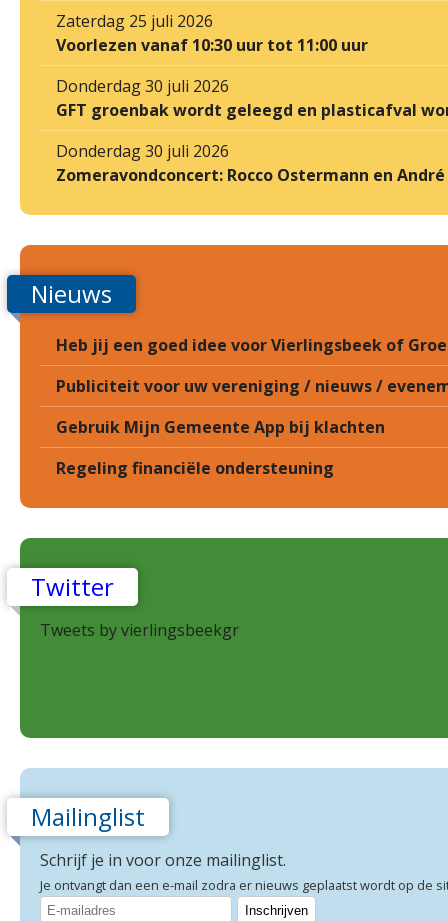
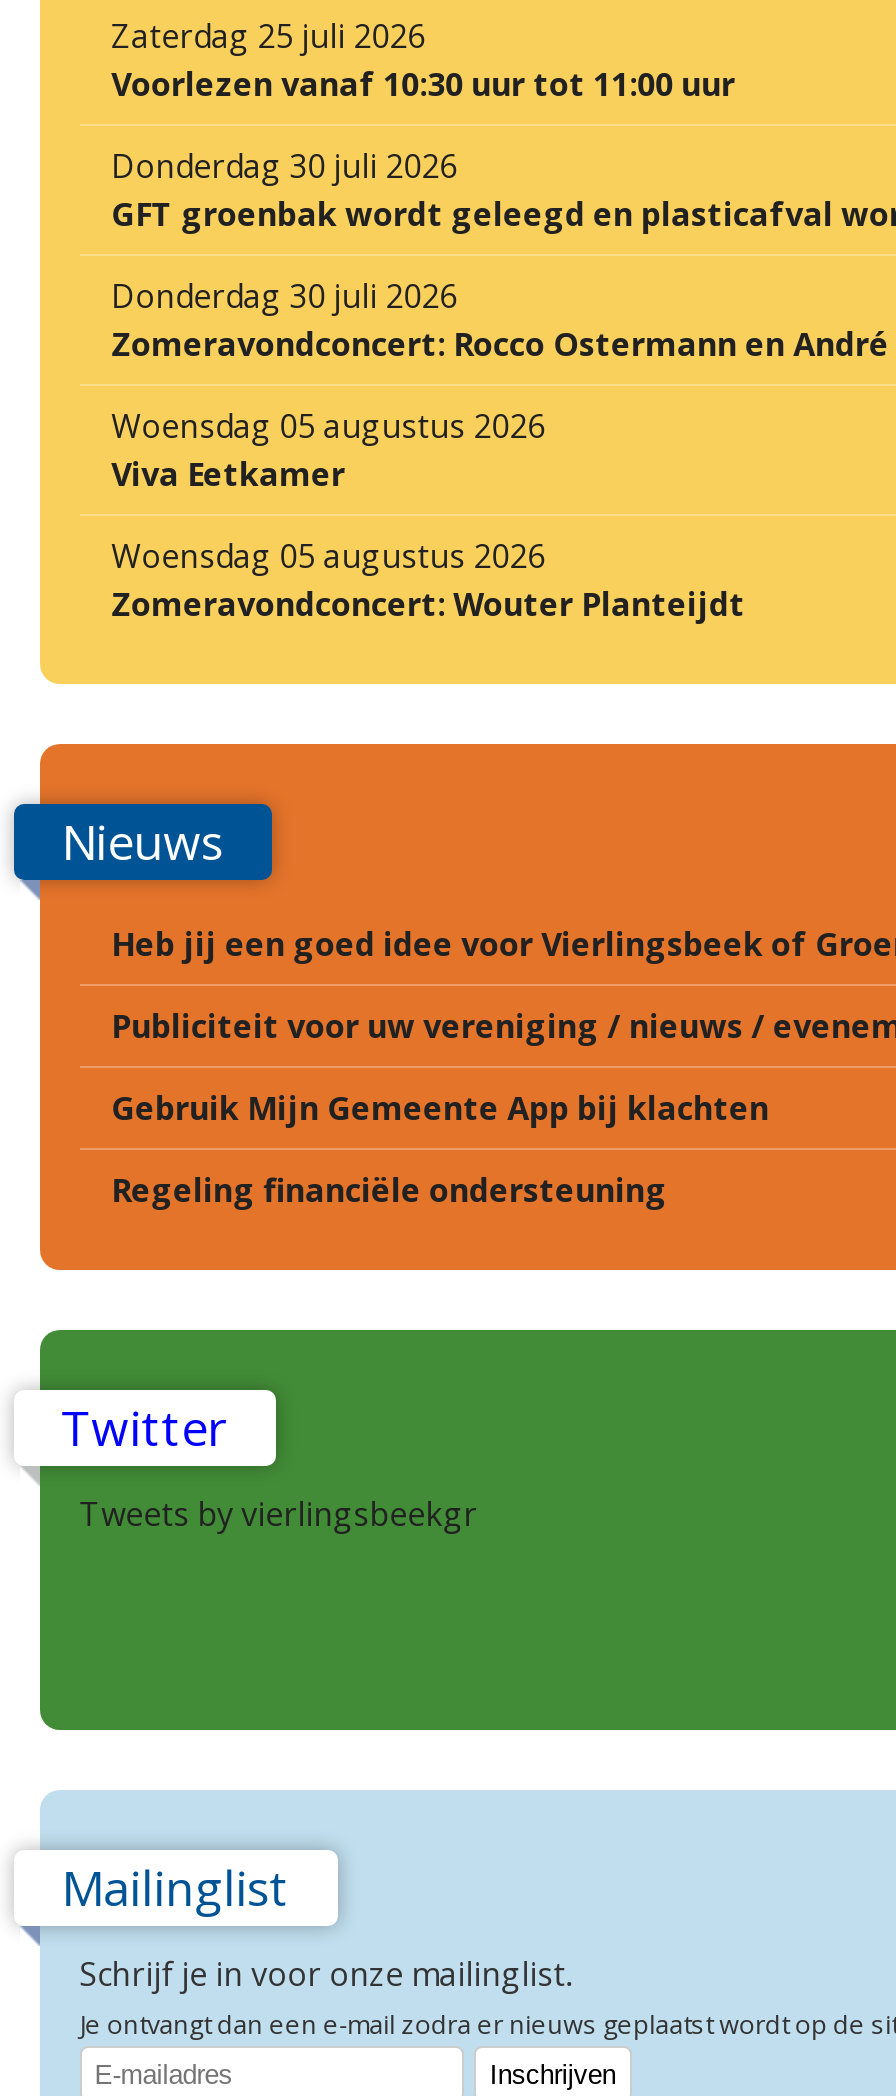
none -> [111,404,745,626] Woensdag 05 augustus 2026 | Viva Eetkamer | Woensdag 05 augustus 2026 | Zomeravondconcert: Wouter Planteijdt

